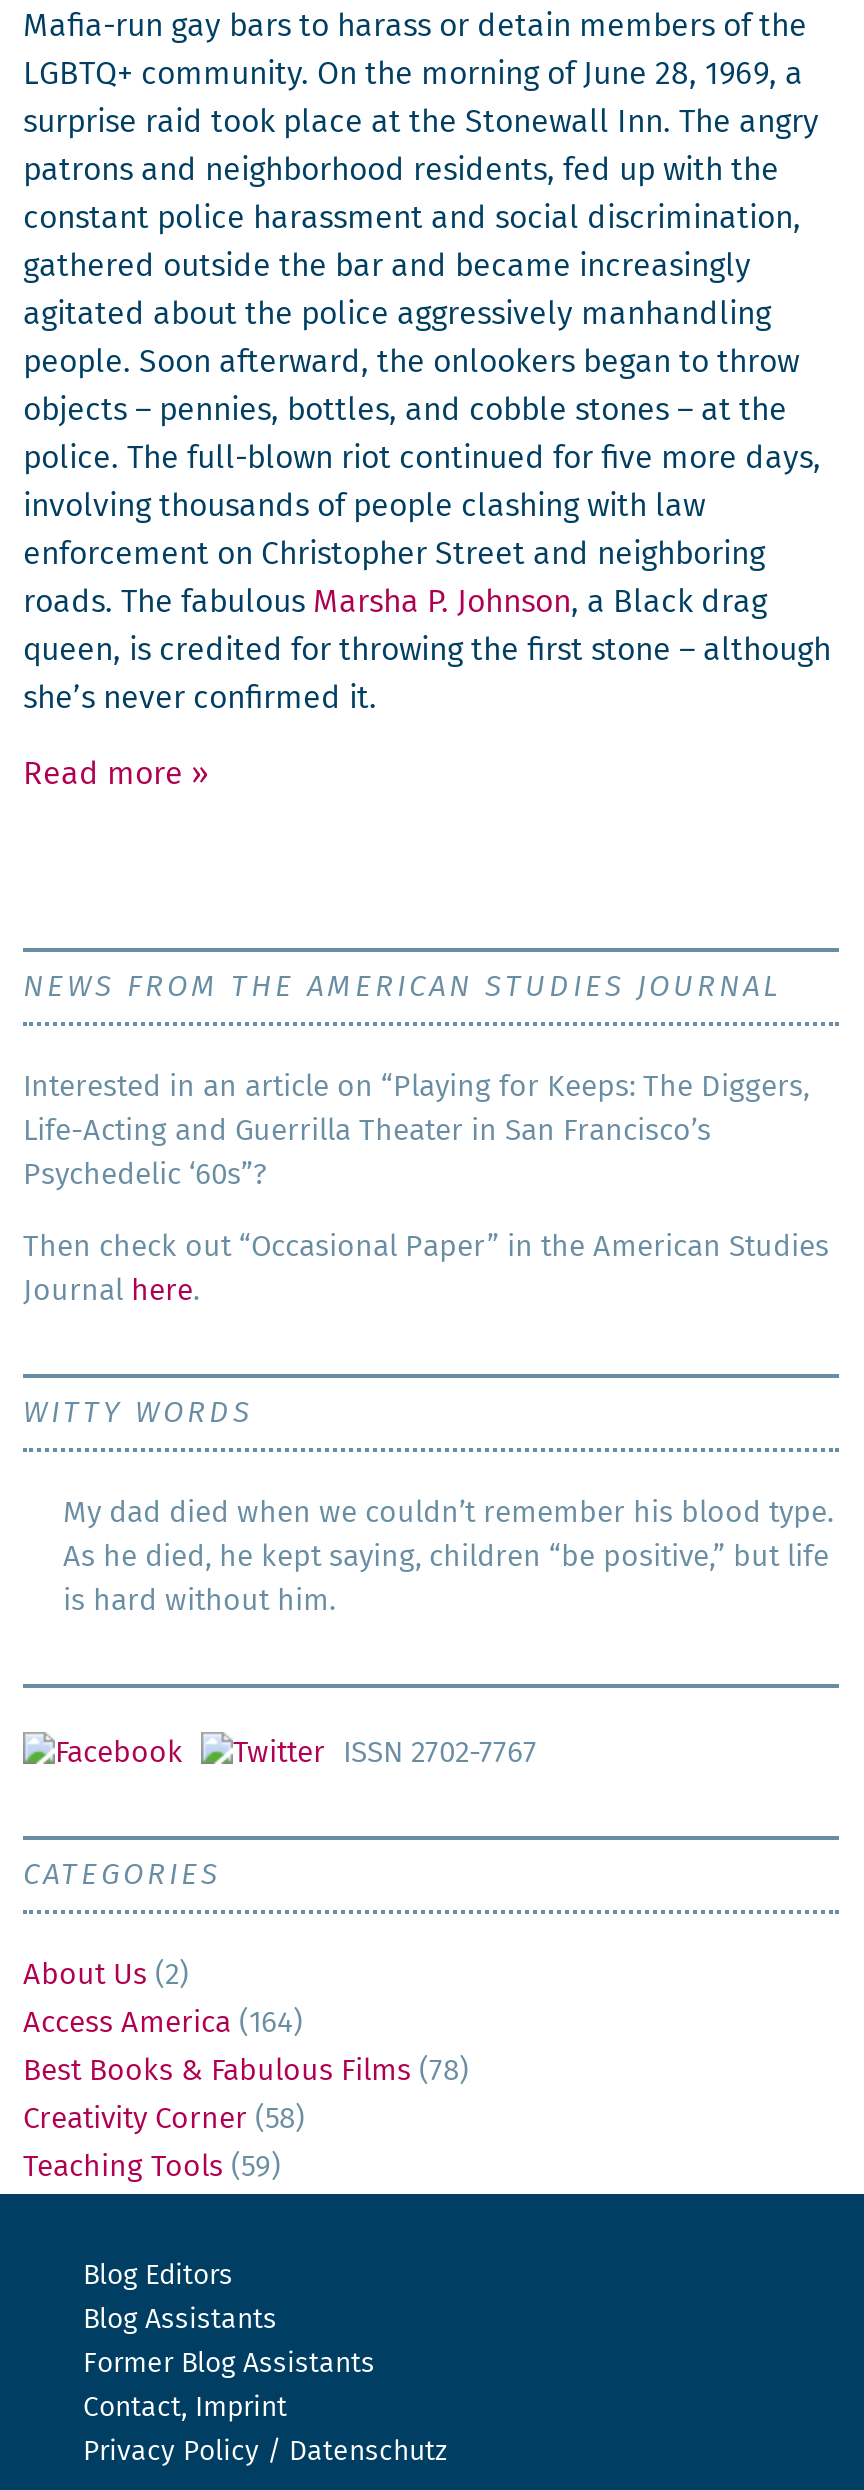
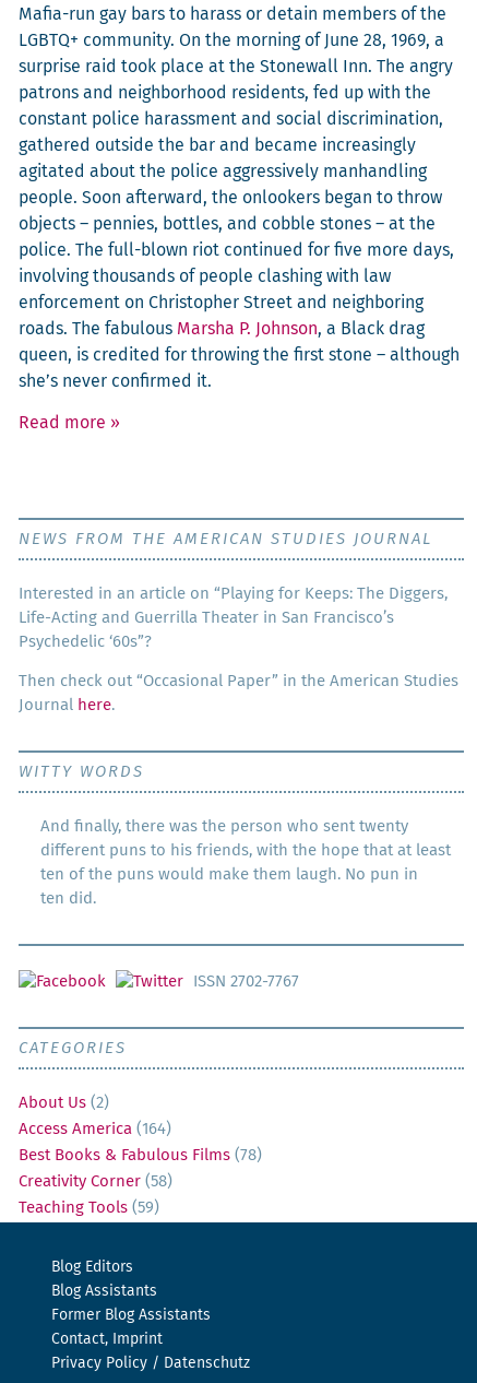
[63,1499,833,1617] My dad died when we couldn’t remember his blood type. | As he died, he kept saying, children “be positive,” but life | is hard without him. -> [40,819,451,907] And finally, there was the person who sent twenty | different puns to his friends, with the hope that at least | ten of the puns would make them laugh. No pun in | ten did.

